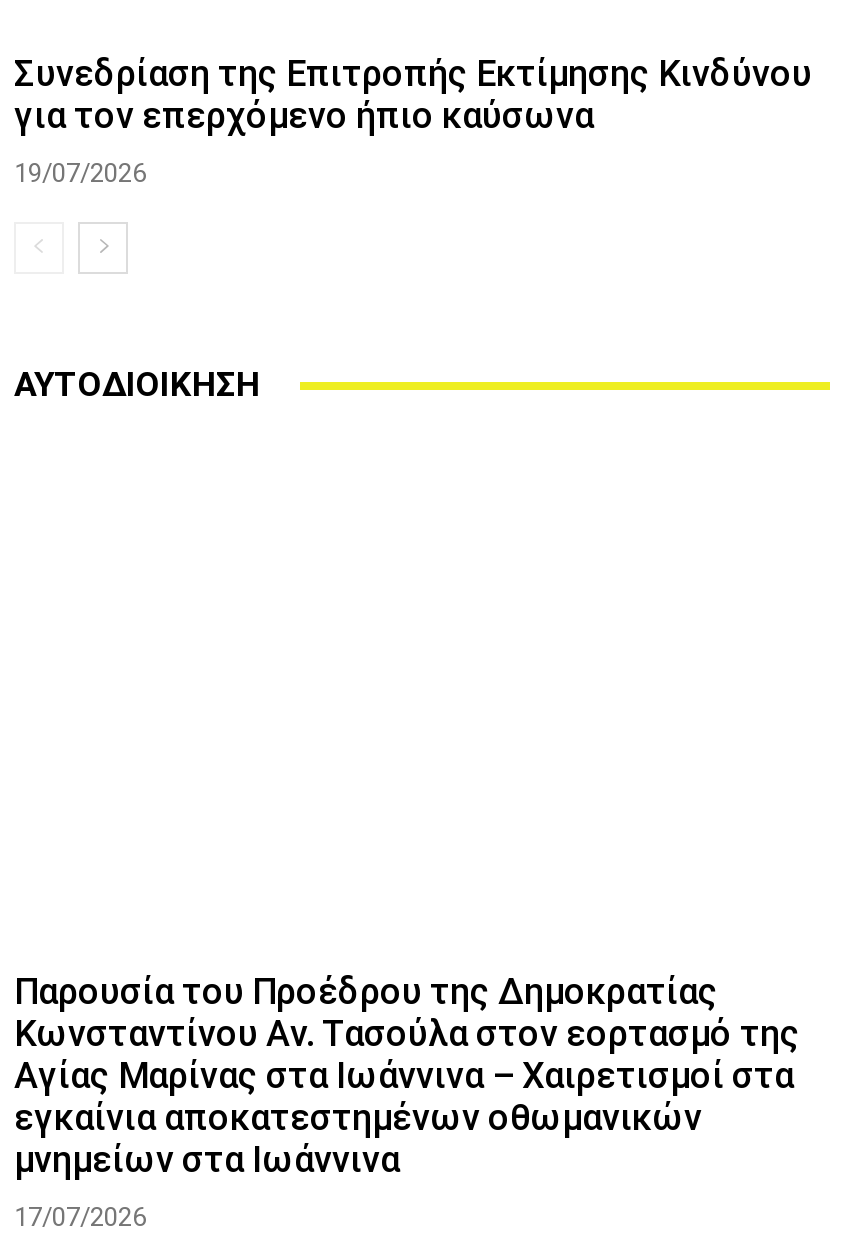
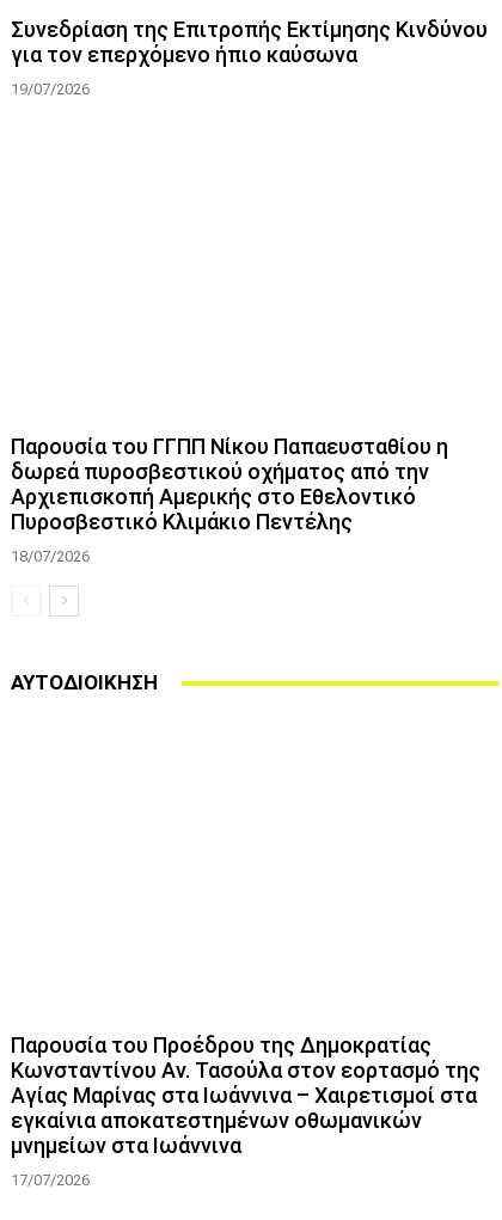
none -> [11,434,448,565] Παρουσία του ΓΓΠΠ Νίκου Παπαευσταθίου η | δωρεά πυροσβεστικού οχήματος από την | Αρχιεπισκοπή Αμερικής στο Εθελοντικό | Πυροσβεστικό Κλιμάκιο Πεντέλης | 18/07/2026

